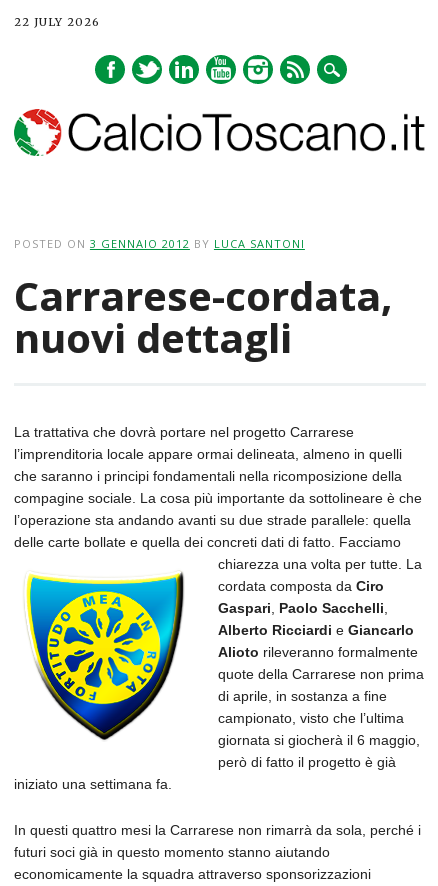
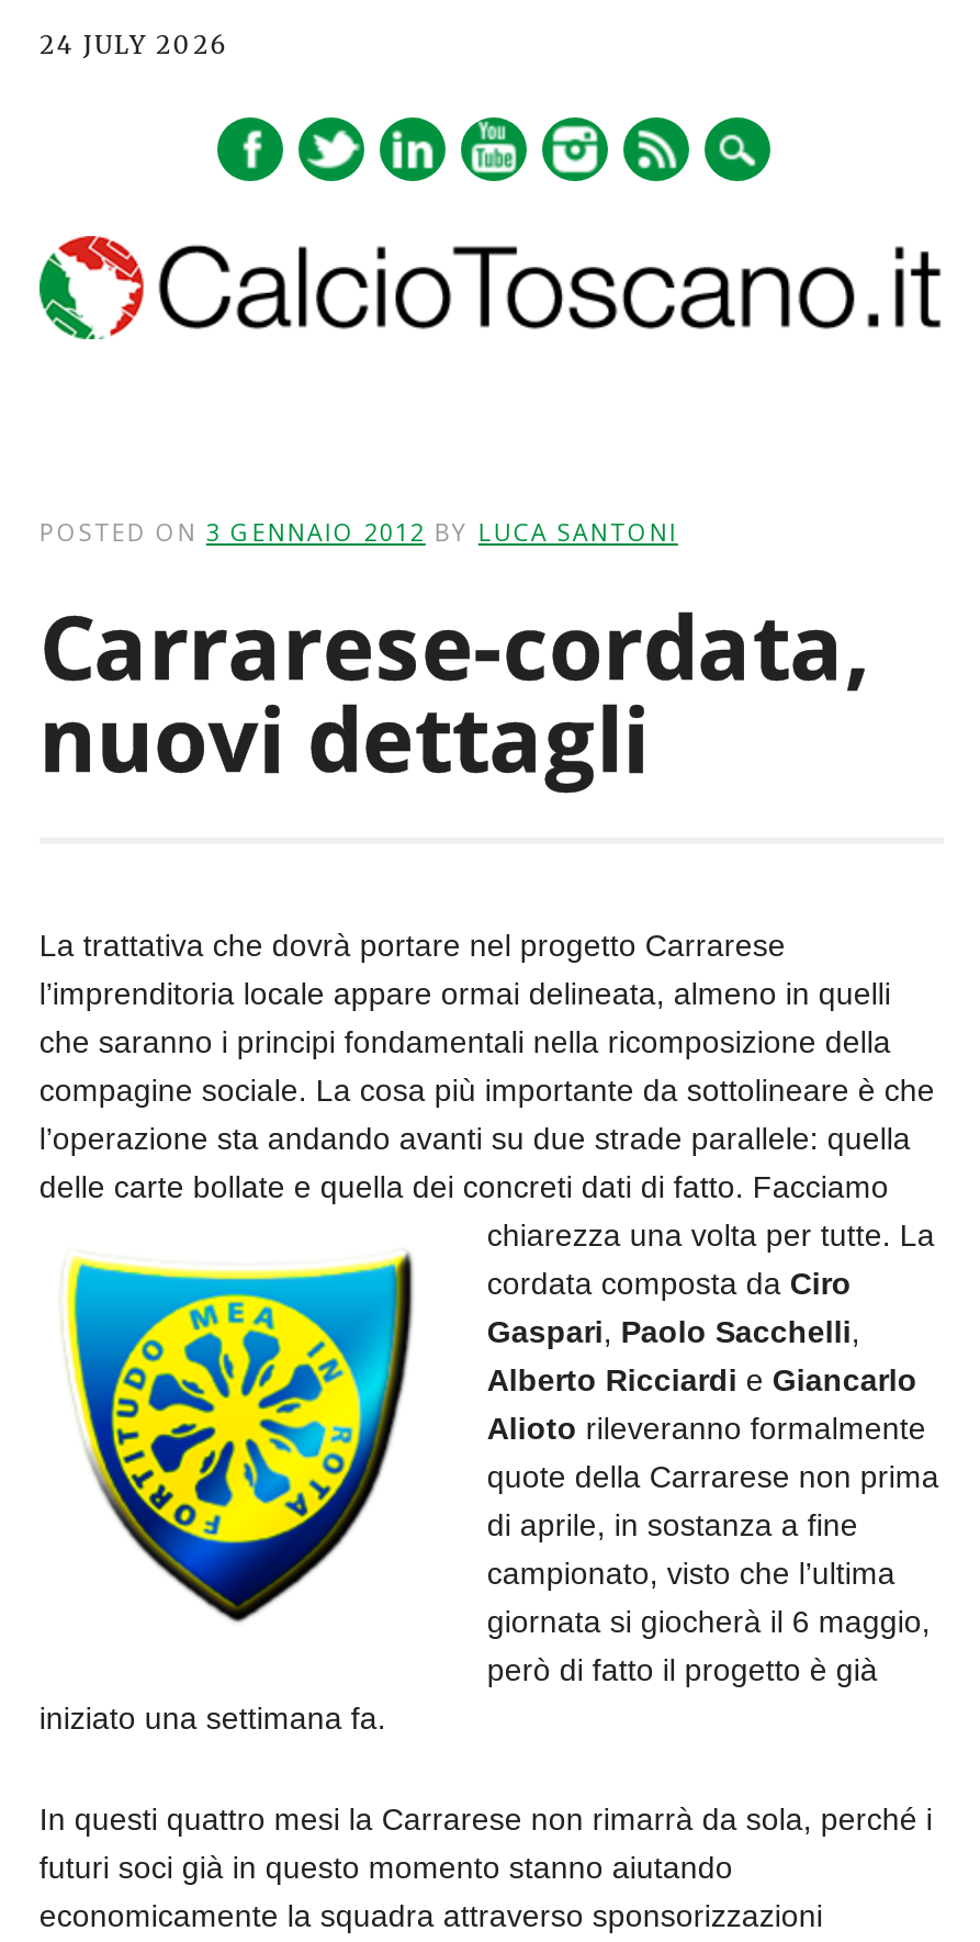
[14,15,100,29] 22 JULY 2026 -> [39,30,228,60] 24 JULY 2026

